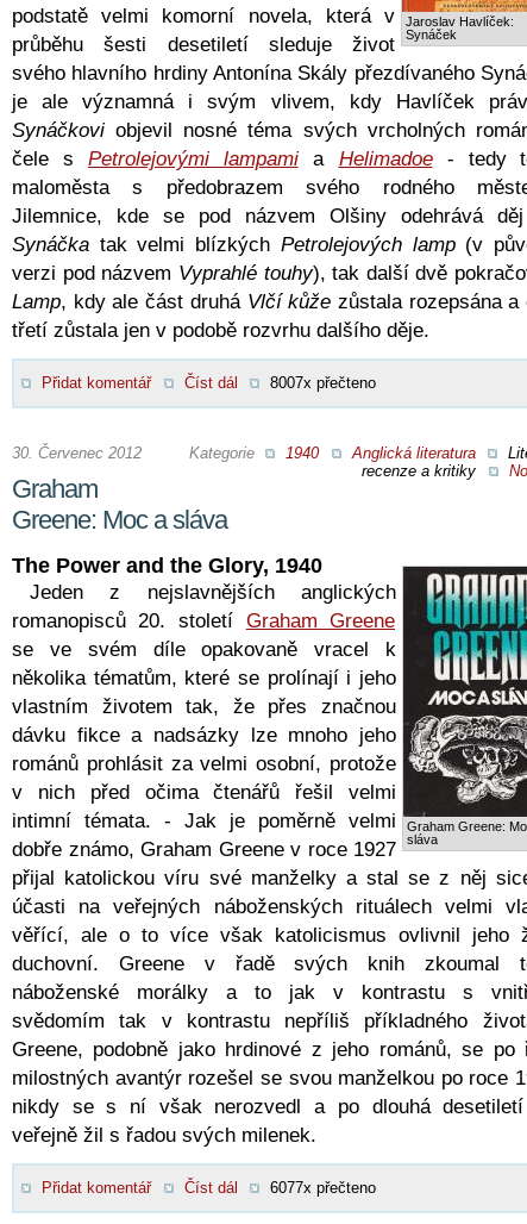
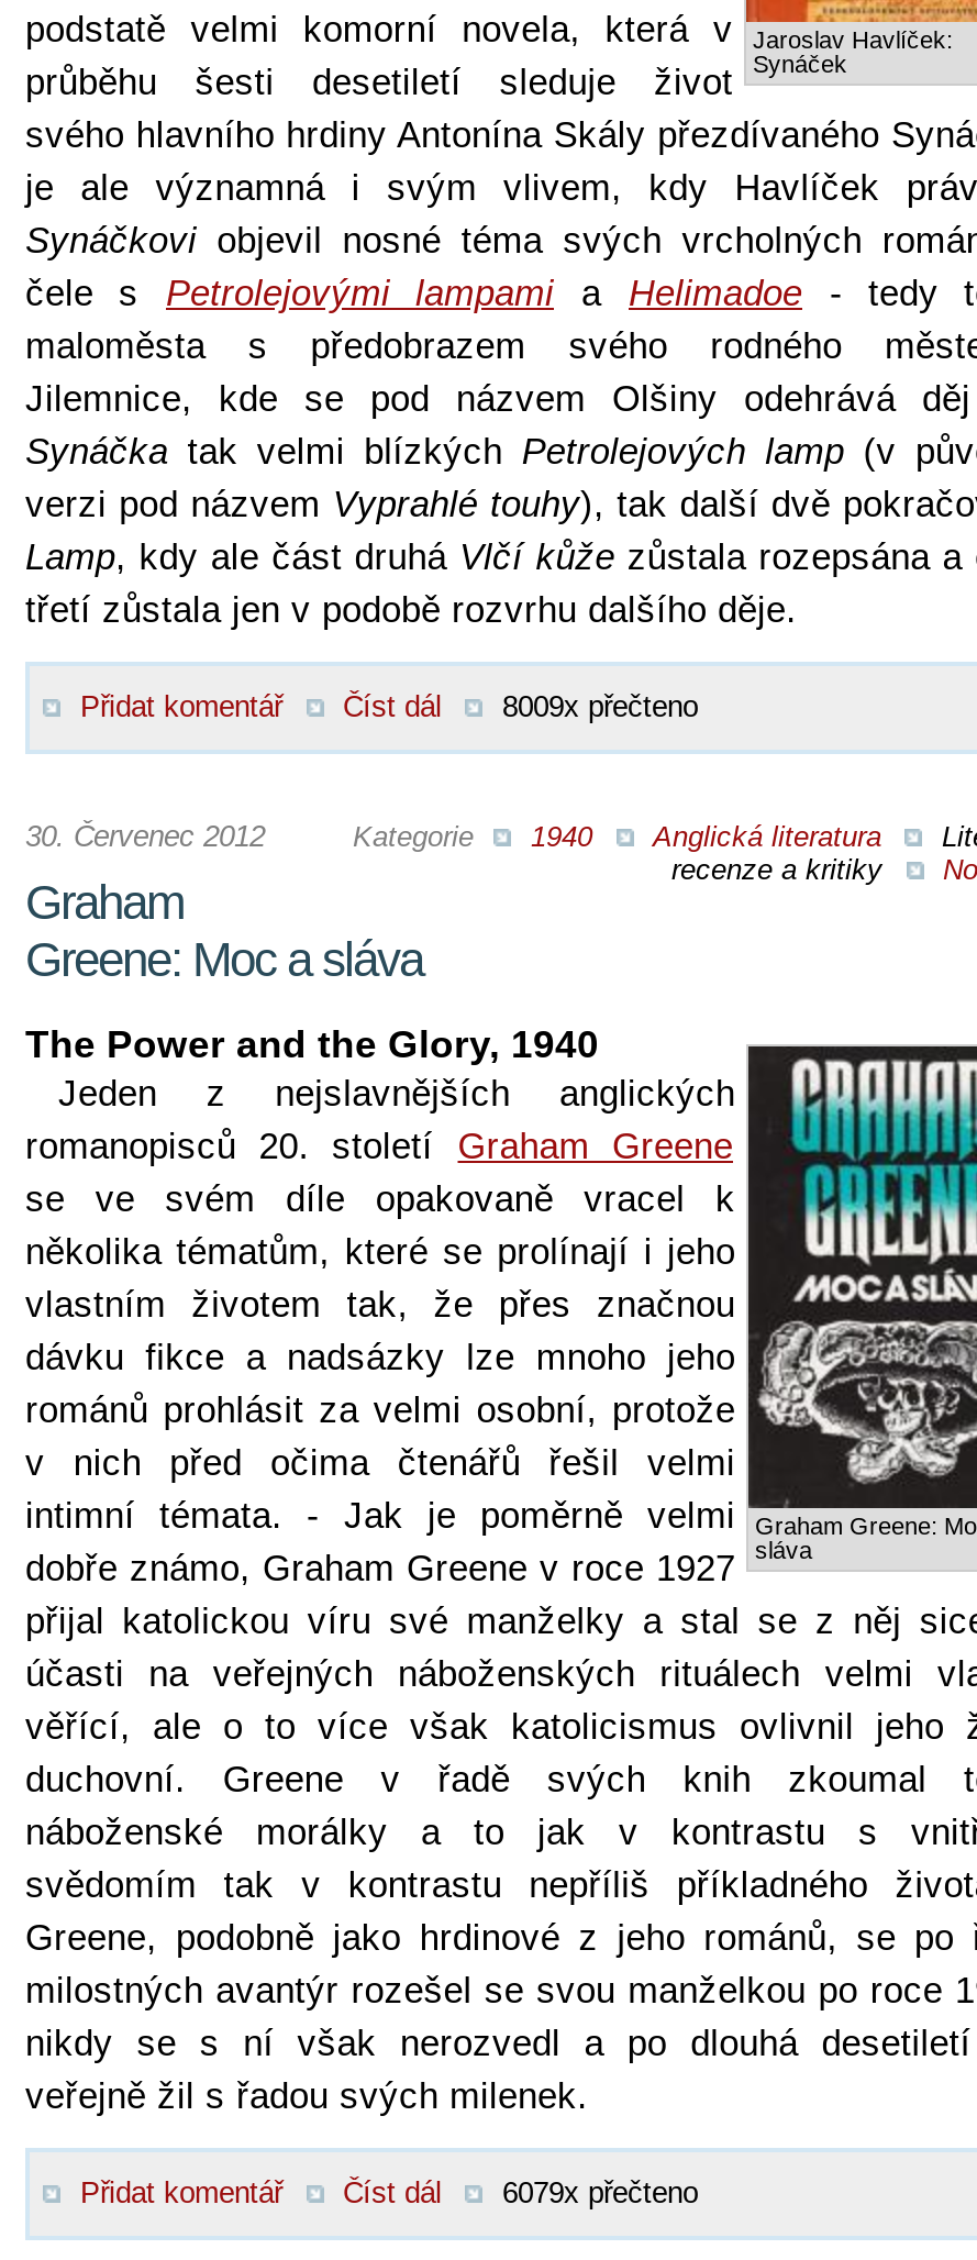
[42,373,376,391] Přidat komentář Číst dál 8007x přečteno -> [80,689,698,722] Přidat komentář Číst dál 8009x přečteno
[42,1178,376,1196] Přidat komentář Číst dál 6077x přečteno -> [80,2175,698,2208] Přidat komentář Číst dál 6079x přečteno

